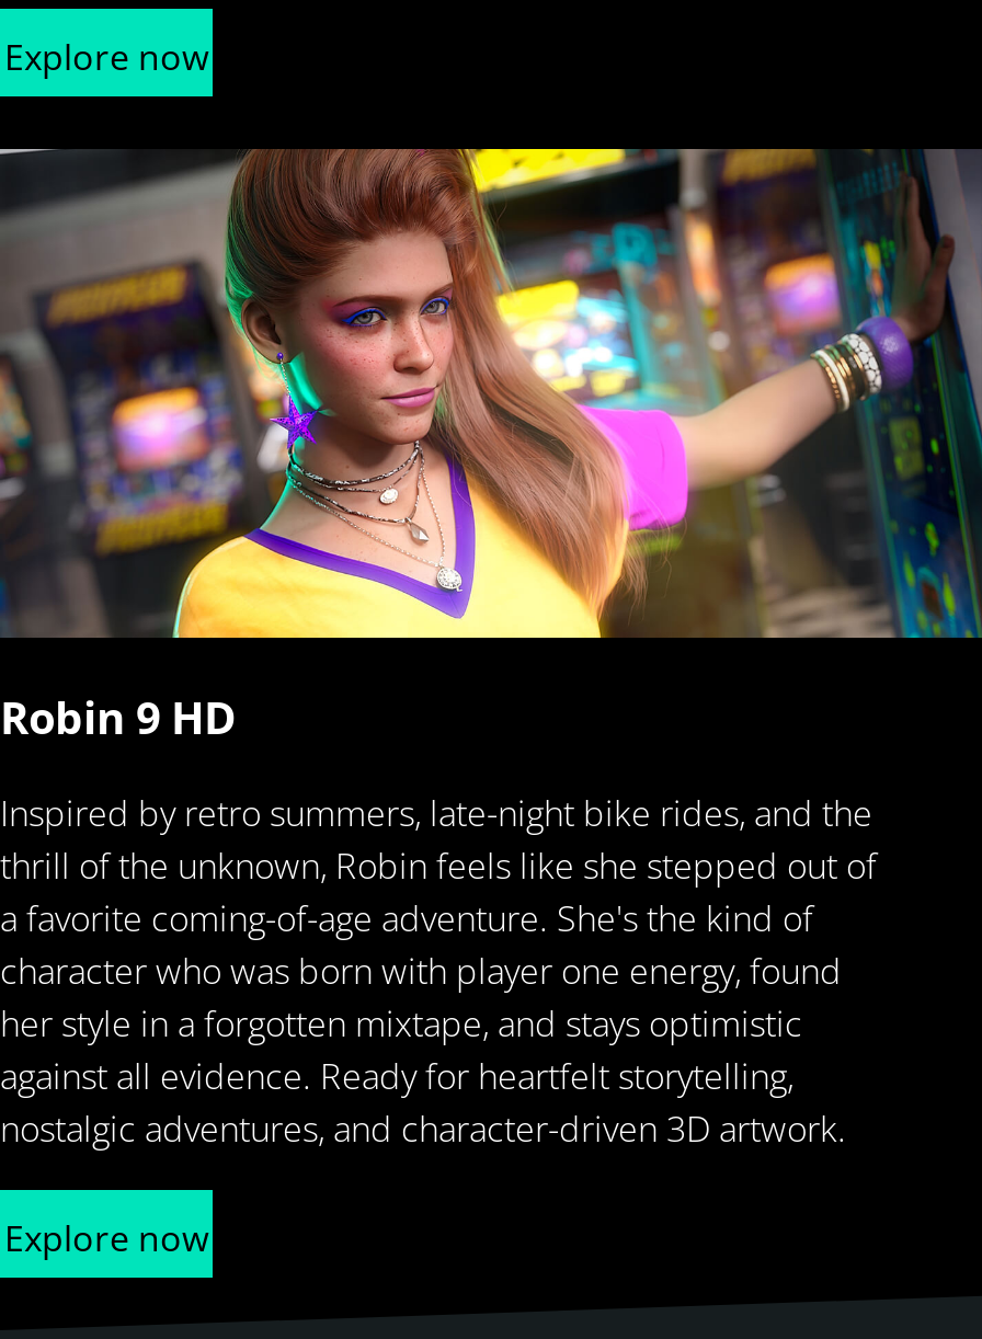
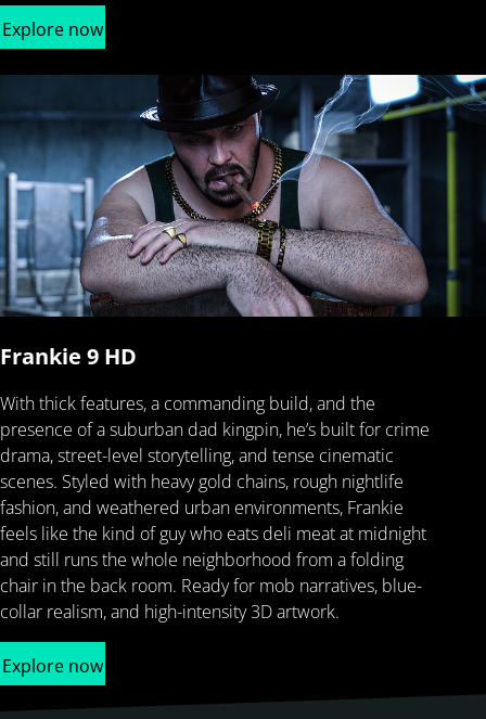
[0,147,975,748] [image] | Robin 9 HD -> [0,74,483,371] [image] | Frankie 9 HD
[0,790,877,1153] Inspired by retro summers, late-night bike rides, and the | thrill of the unknown, Robin feels like she stepped out of | a favorite coming-of-age adventure. She's the kind of | character who was born with player one energy, found | her style in a forgotten mixtape, and stays optimistic | against all evidence. Ready for heartfelt storytelling, | nostalgic adventures, and character-driven 3D artwork. -> [0,392,430,624] With thick features, a commanding build, and the | presence of a suburban dad kingpin, he’s built for crime | drama, street-level storytelling, and tense cinematic | scenes. Styled with heavy gold chains, rough nightlife | fashion, and weathered urban environments, Frankie | feels like the kind of guy who eats deli meat at midnight | and still runs the whole neighborhood from a folding | chair in the back room. Ready for mob narratives, blue- | collar realism, and high-intensity 3D artwork.

